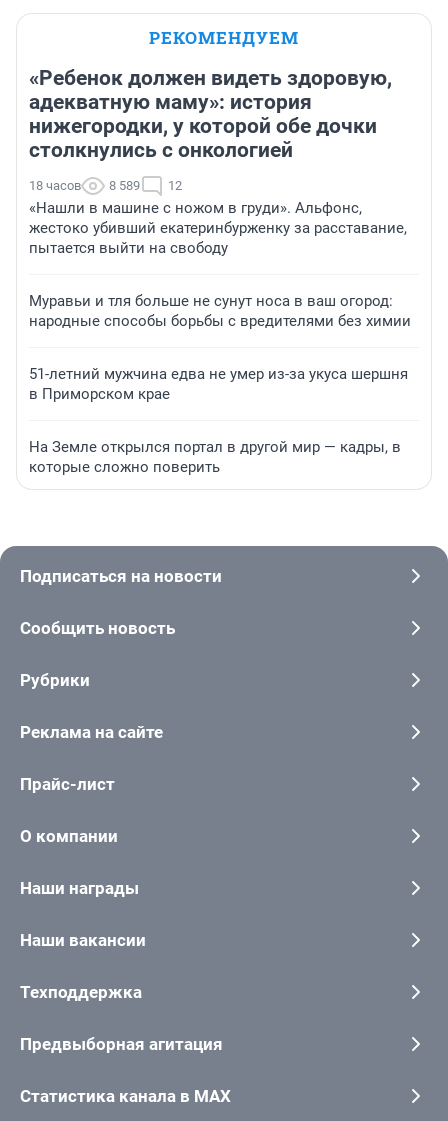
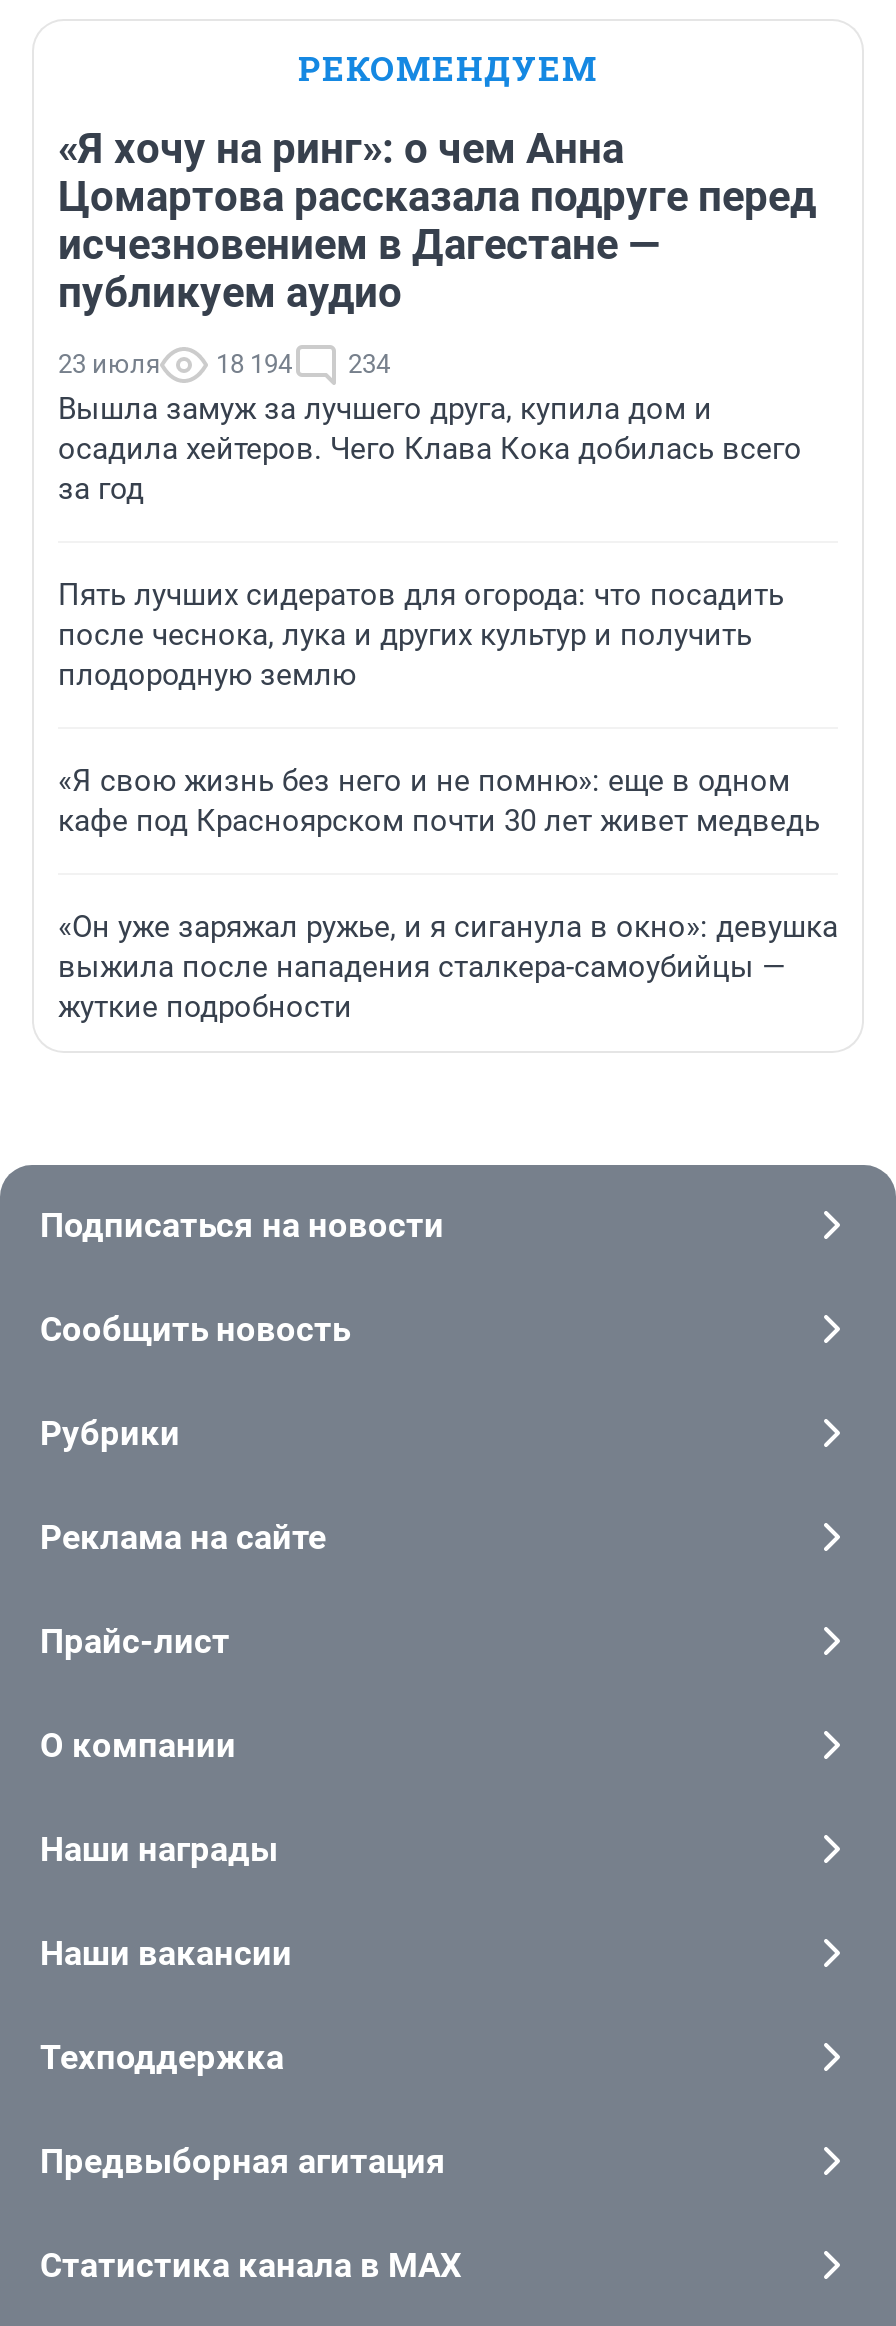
[29,66,392,162] «Ребенок должен видеть здоровую, | адекватную маму»: история | нижегородки, у которой обе дочки | столкнулись с онкологией -> [58,125,816,317] «Я хочу на ринг»: о чем Анна | Цомартова рассказала подруге перед | исчезновением в Дагестане — | публикуем аудио
[29,178,407,257] 18 часов | 8 589 | 12 | «Нашли в машине с ножом в груди». Альфонс, | жестоко убивший екатеринбурженку за расставание, | пытается выйти на свободу -> [58,349,802,507] 23 июля | 18 194 | 234 | Вышла замуж за лучшего друга, купила дом и | осадила хейтеров. Чего Клава Кока добилась всего | за год
[29,292,411,330] Муравьи и тля больше не сунут носа в ваш огород: | народные способы борьбы с вредителями без химии -> [58,577,784,693] Пять лучших сидератов для огорода: что посадить | после чеснока, лука и других культур и получить | плодородную землю
[29,365,408,403] 51-летний мужчина едва не умер из-за укуса шершня | в Приморском крае -> [58,763,820,839] «Я свою жизнь без него и не помню»: еще в одном | кафе под Красноярском почти 30 лет живет медведь
[29,438,401,476] На Земле открылся портал в другой мир — кадры, в | которые сложно поверить -> [58,909,838,1025] «Он уже заряжал ружье, и я сиганула в окно»: девушка | выжила после нападения сталкера-самоубийцы — | жуткие подробности

